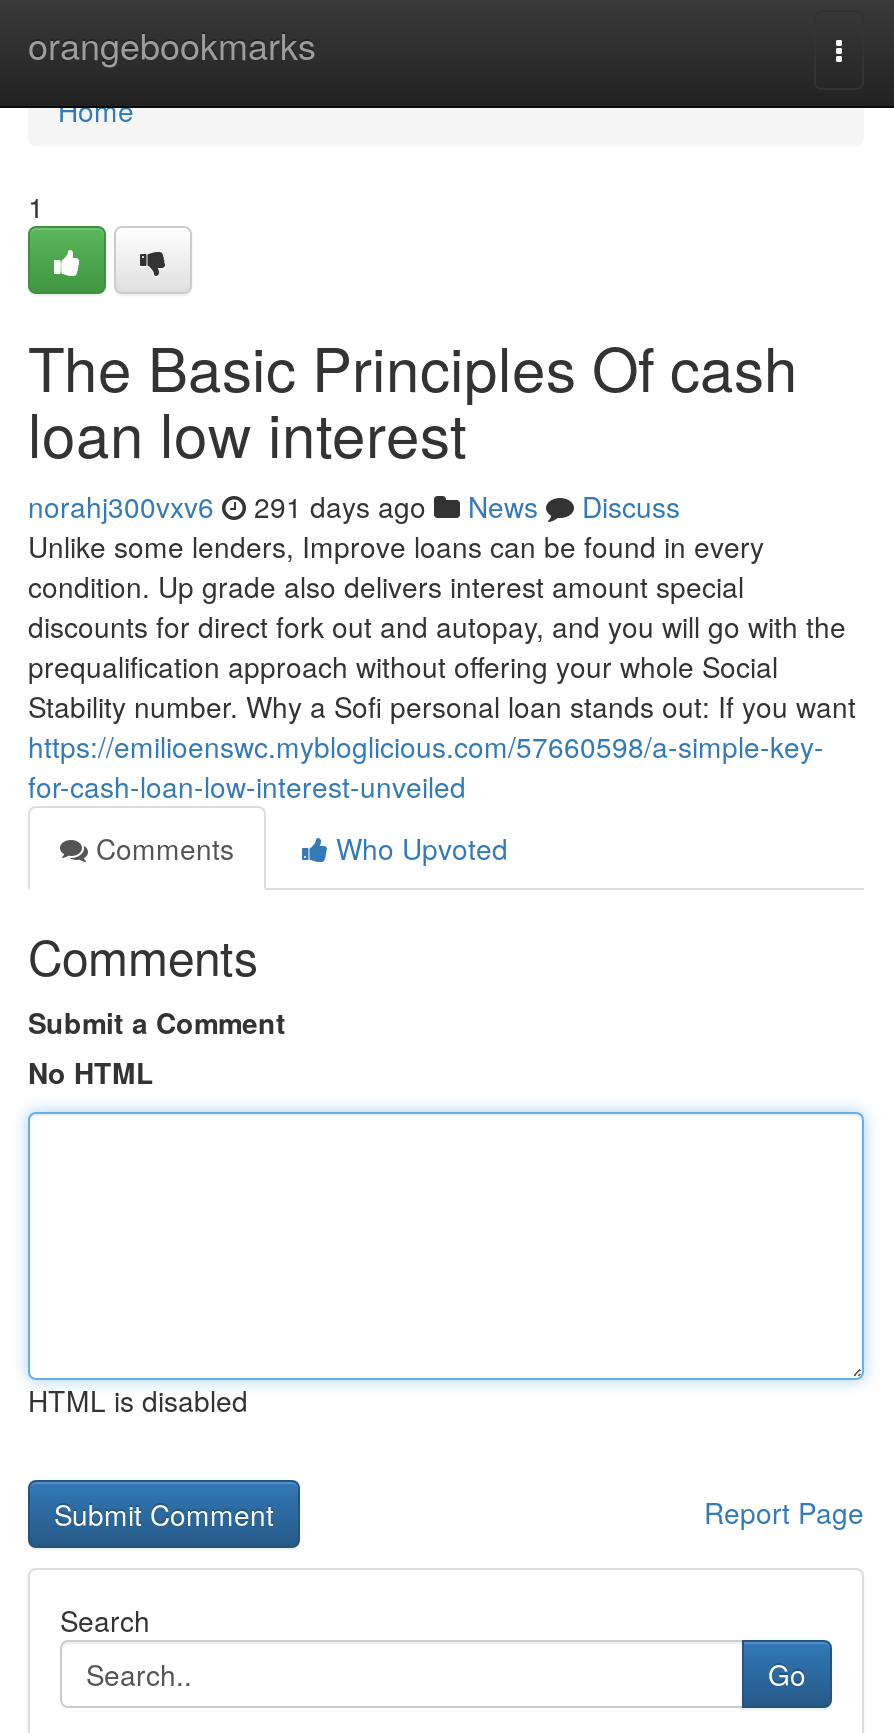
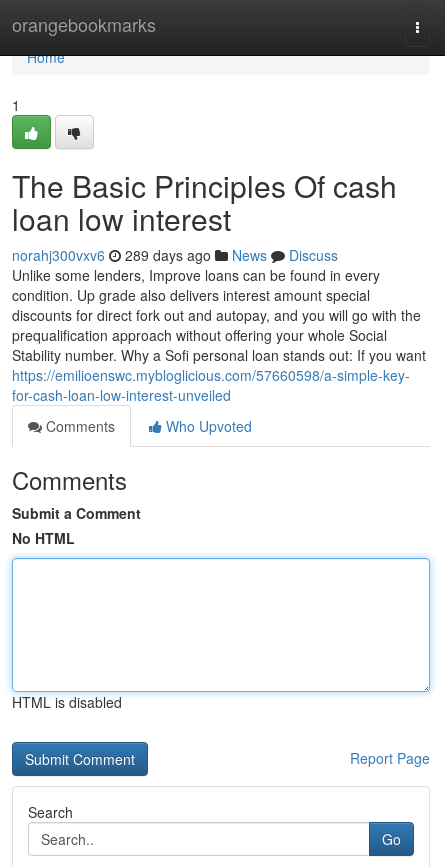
[28,486,680,526] norahj300vxv6 291 days ago News Discuss -> [12,245,338,265] norahj300vxv6 289 days ago News Discuss

